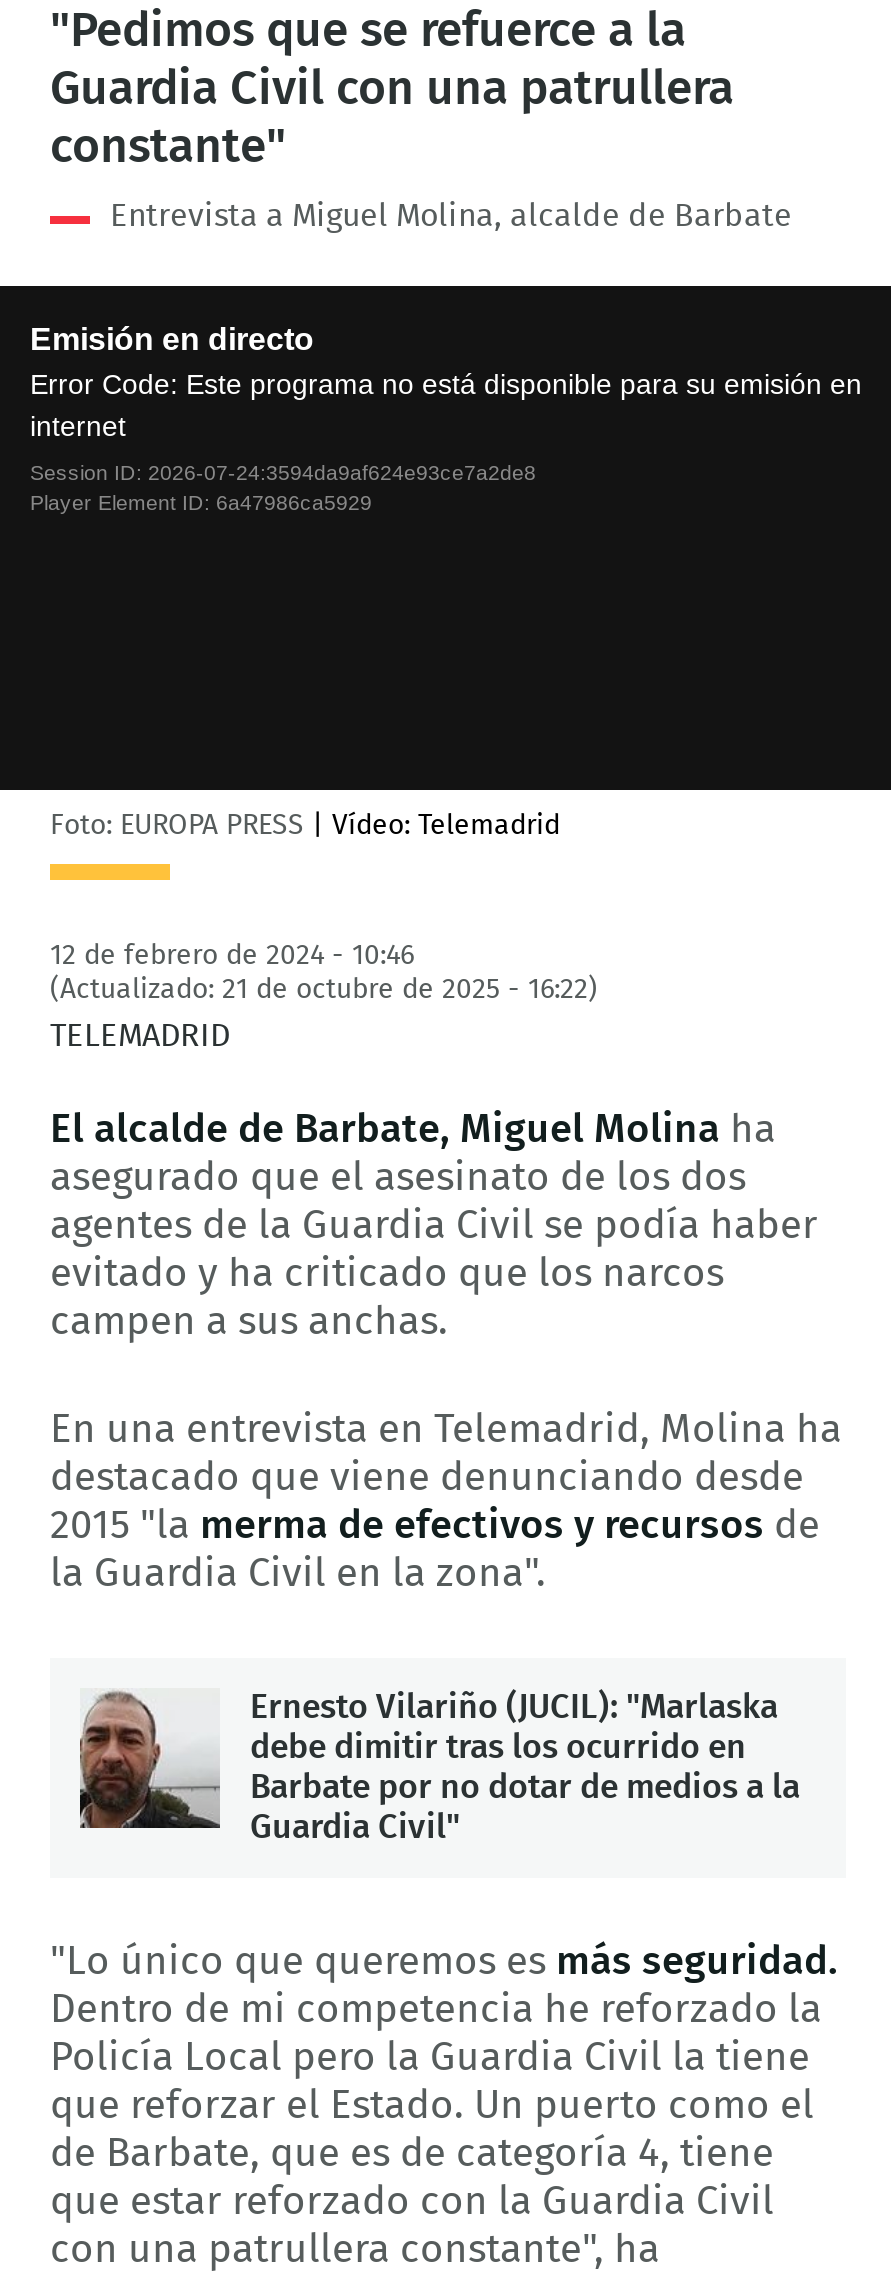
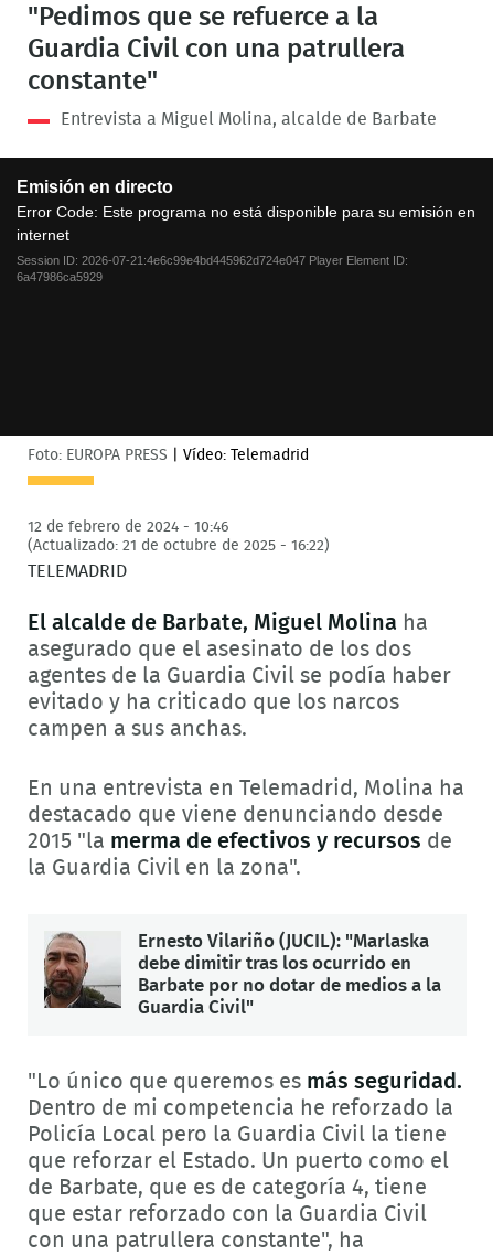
[30,460,536,514] Session ID: 2026-07-24:3594da9af624e93ce7a2de8 | Player Element ID: 6a47986ca5929 -> [17,254,408,284] Session ID: 2026-07-21:4e6c99e4bd445962d724e047 Player Element ID: | 6a47986ca5929

